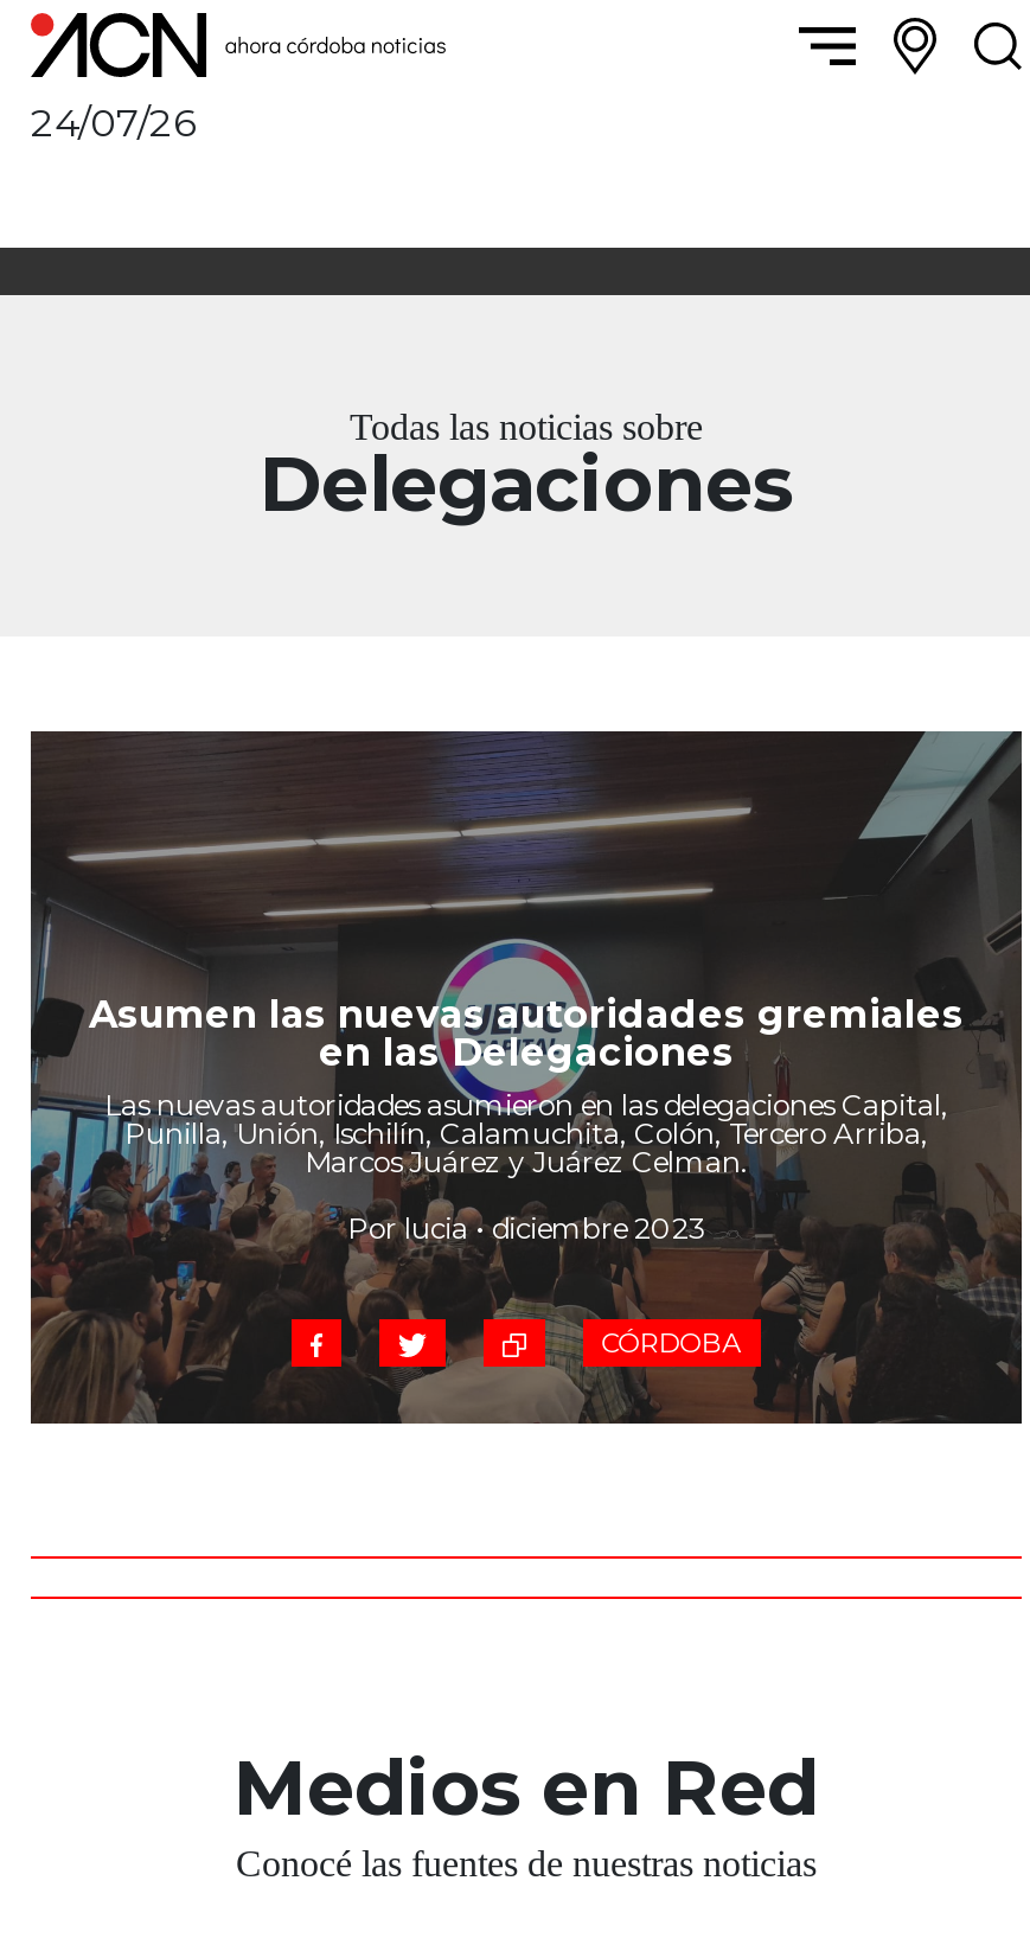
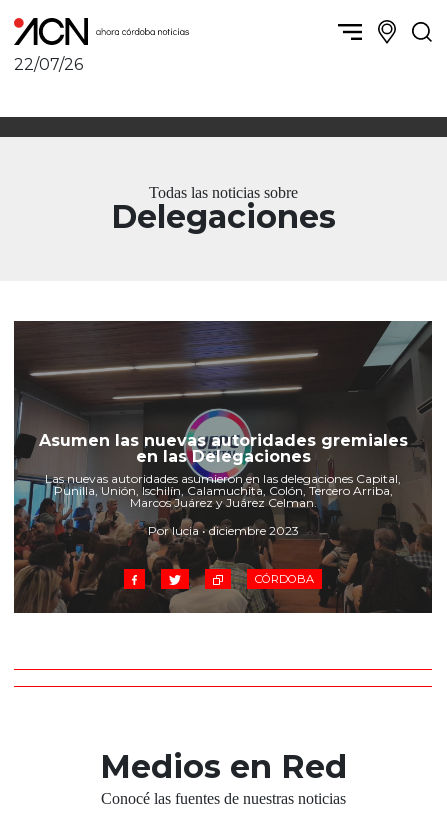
[31,100,194,145] 24/07/26 -> [14,55,83,74] 22/07/26

